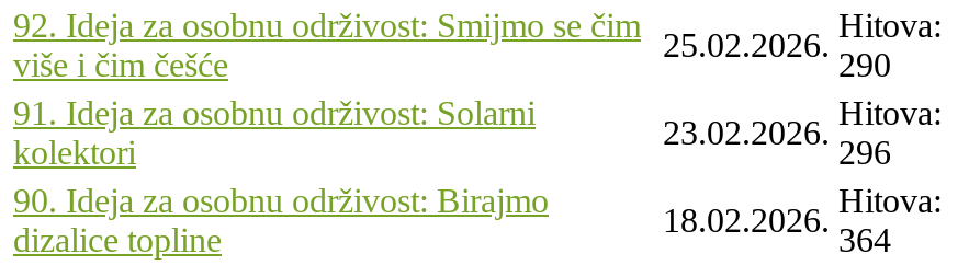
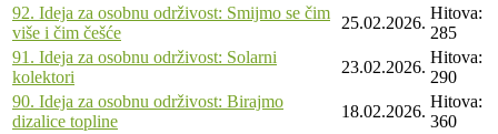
[838,47,891,84] 290 -> [430,24,457,43] 285
[838,134,891,172] 296 -> [430,68,457,87] 290
[838,222,891,259] 364 -> [430,112,457,131] 360

